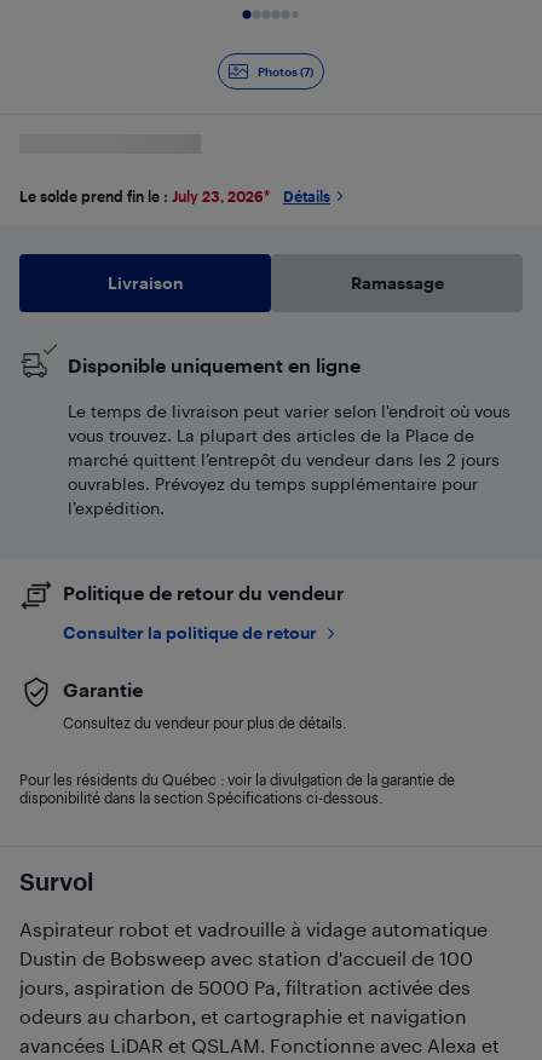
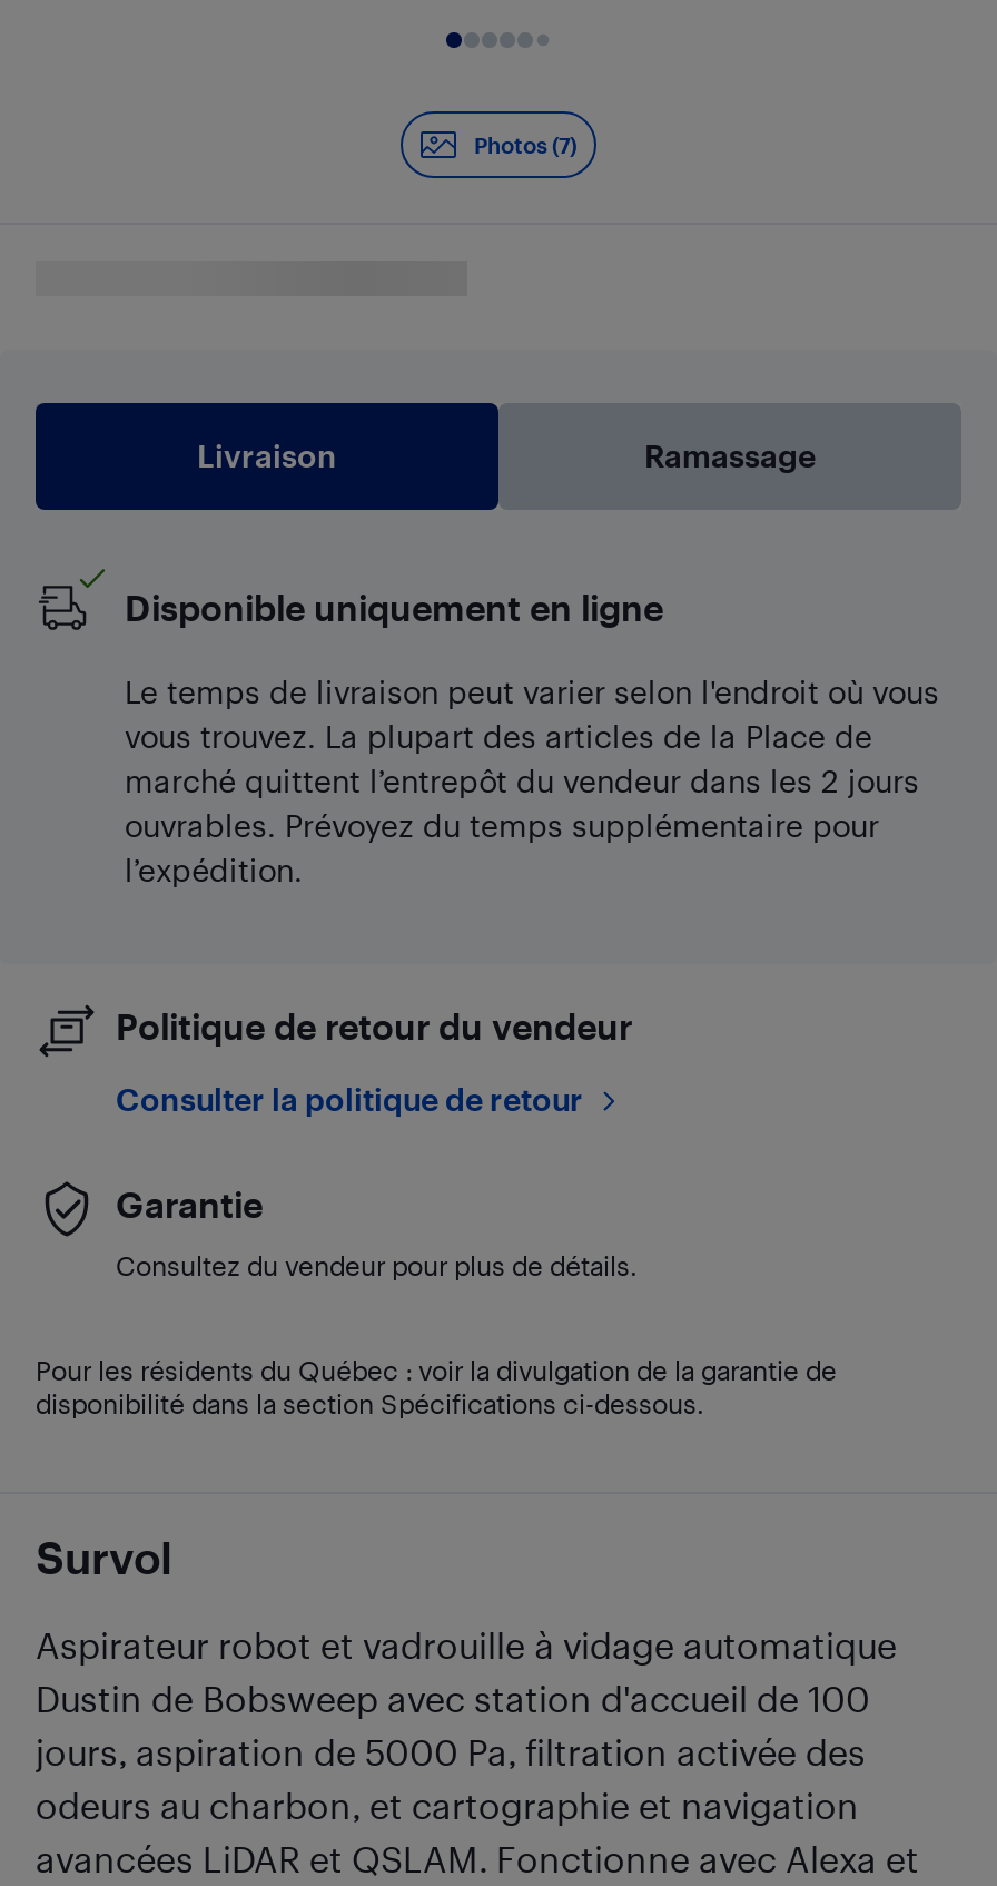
[19,188,330,204] Le solde prend fin le : July 23, 2026* | Détails -> none

